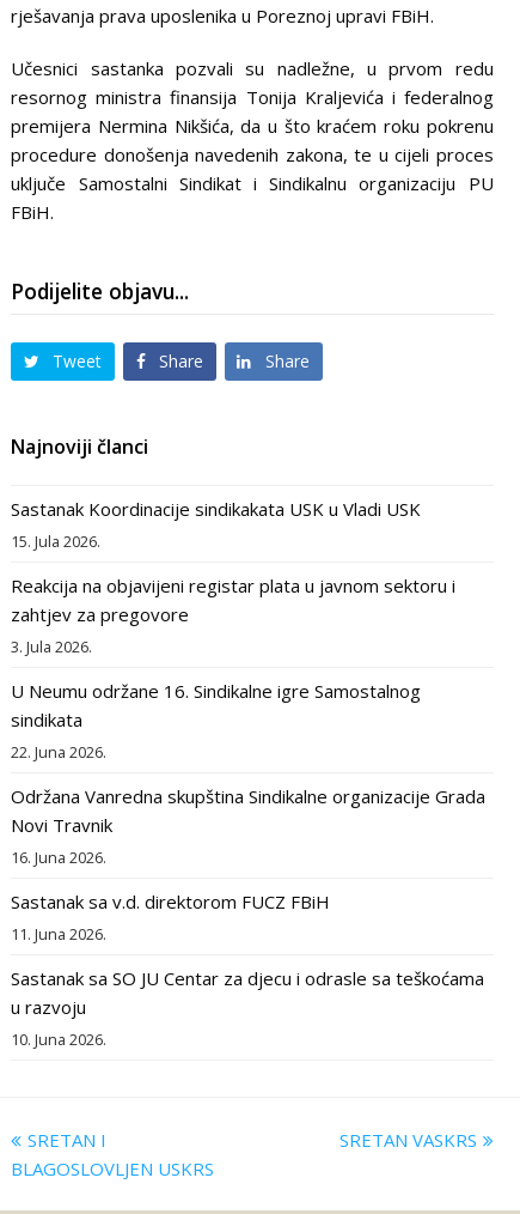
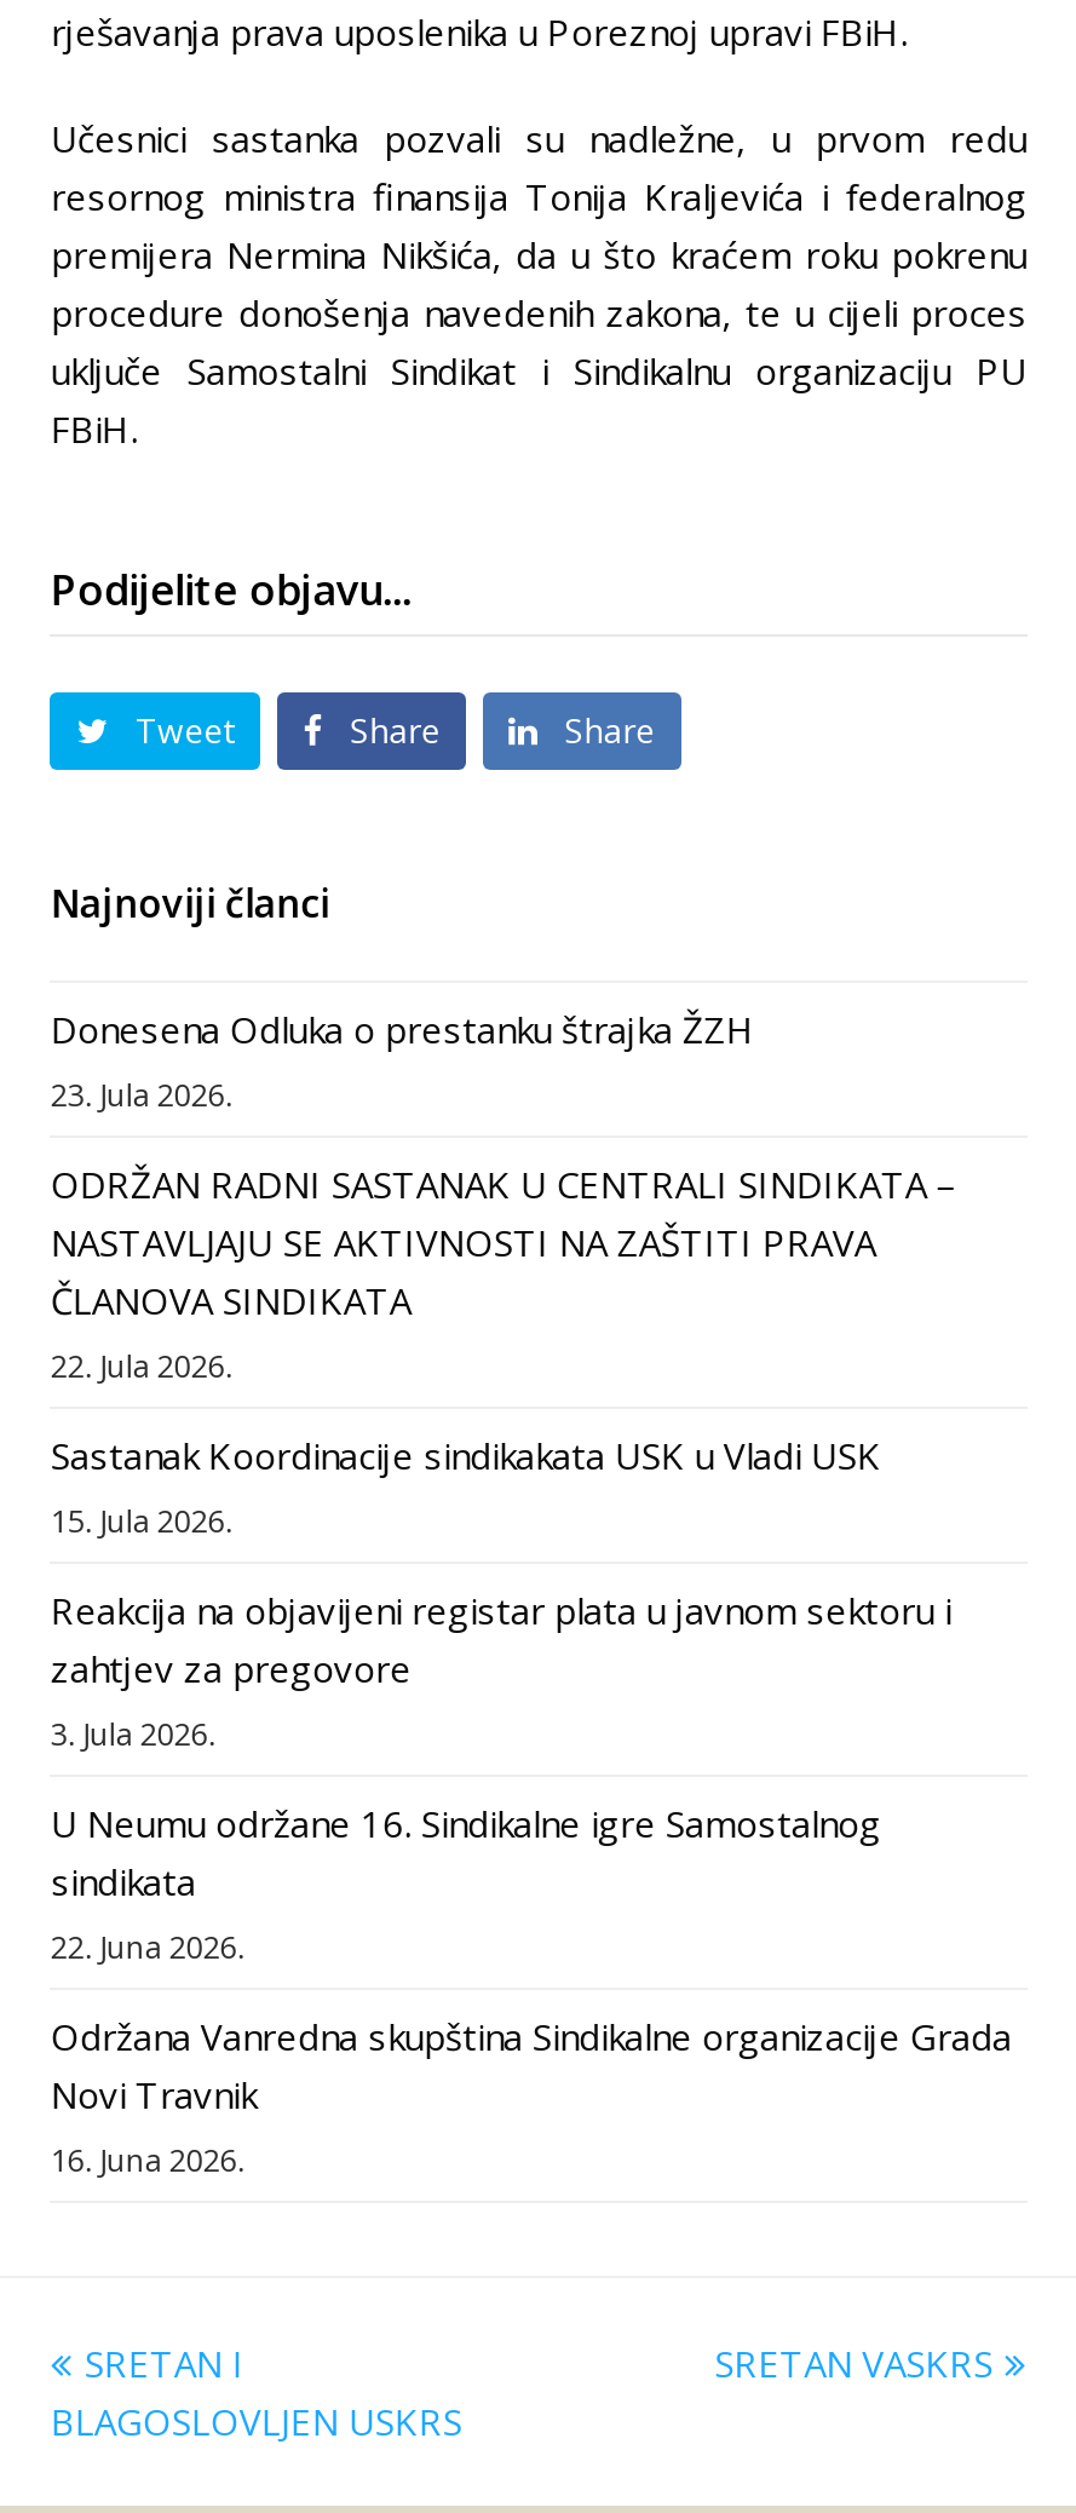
none -> [51,1006,956,1388] Donesena Odluka o prestanku štrajka ŽZH | 23. Jula 2026. | ODRŽAN RADNI SASTANAK U CENTRALI SINDIKATA – | NASTAVLJAJU SE AKTIVNOSTI NA ZAŠTITI PRAVA | ČLANOVA SINDIKATA | 22. Jula 2026.
moved [11,497,486,868] -> [51,1431,1012,2180]: Sastanak Koordinacije sindikakata USK u Vladi USK | 15. Jula 2026. | Reakcija na objavijeni registar plata u javnom sektoru i | ... | Novi Travnik | 16. Juna 2026.
[11,889,485,1049] Sastanak sa v.d. direktorom FUCZ FBiH | 11. Juna 2026. | Sastanak sa SO JU Centar za djecu i odrasle sa teškoćama | u razvoju | 10. Juna 2026. -> none

